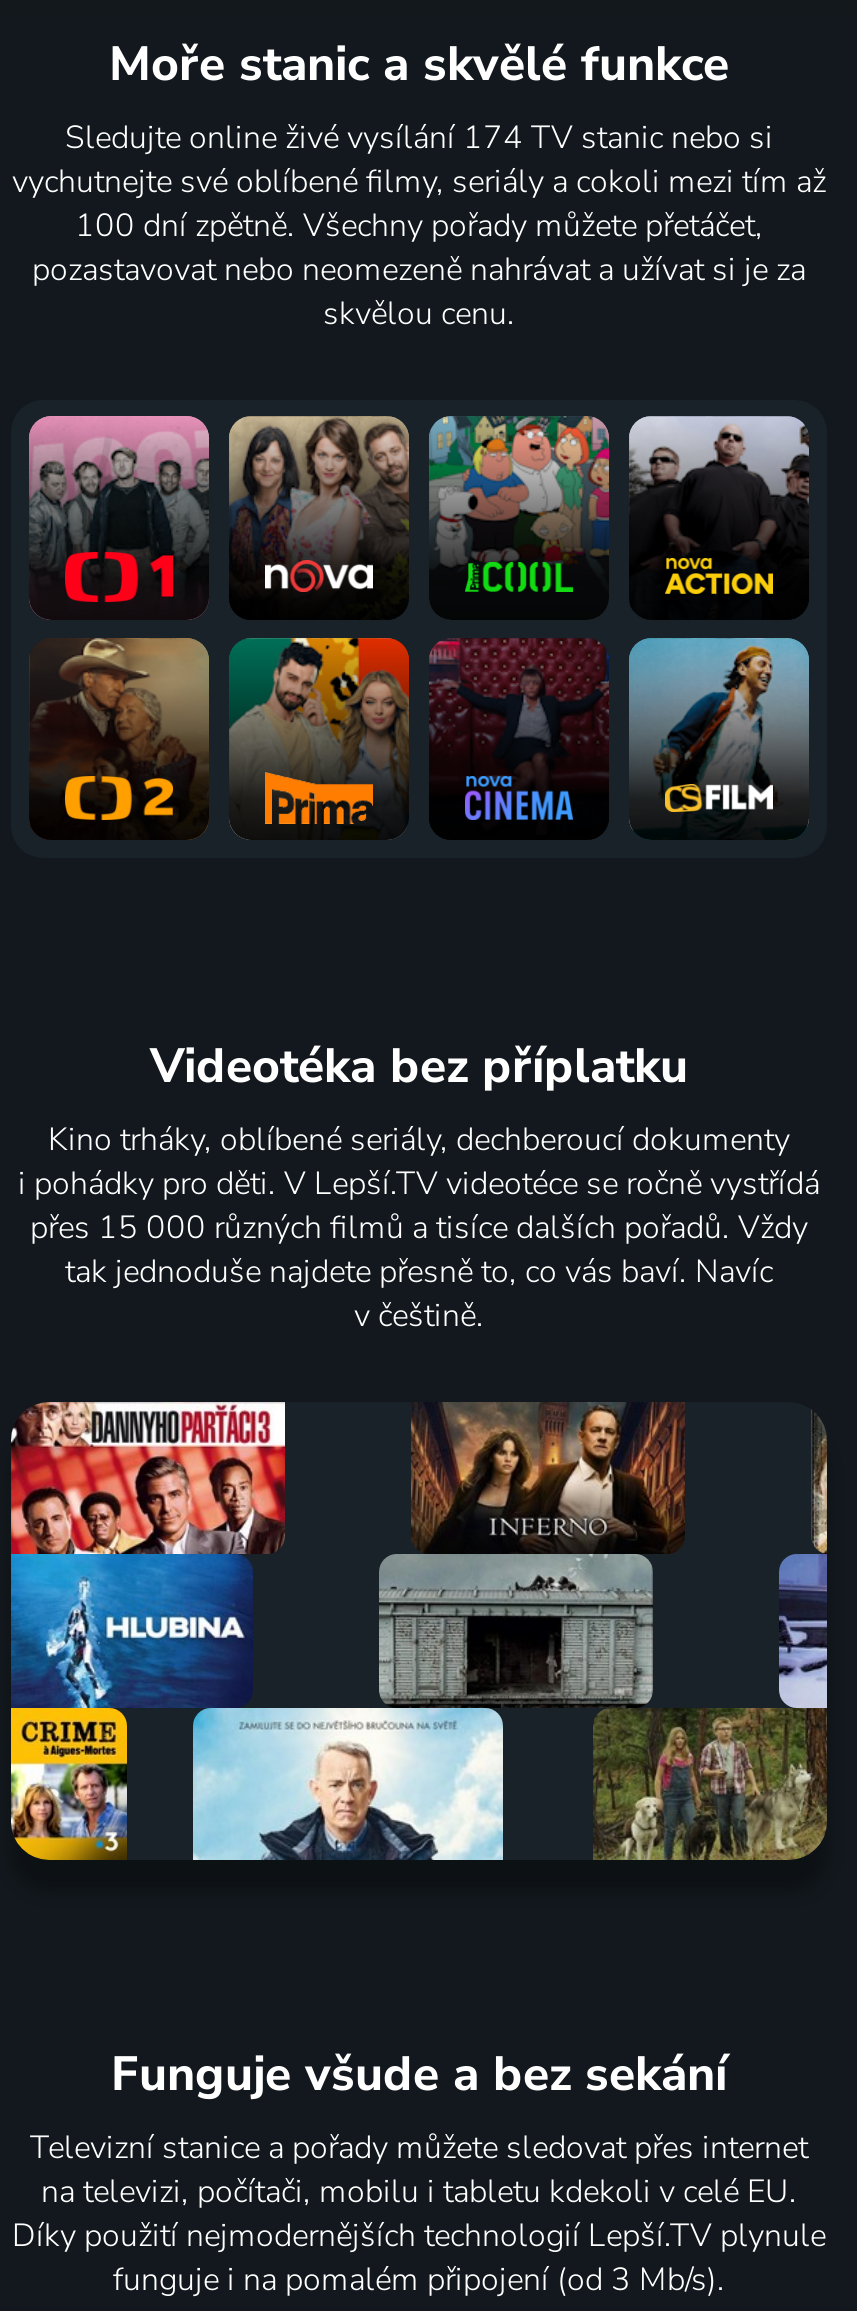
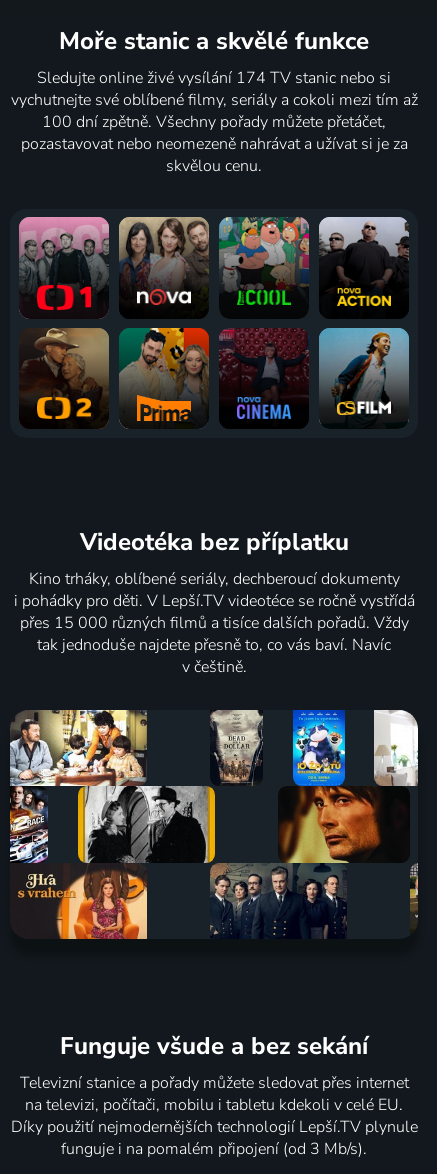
[9,1400,829,1862] [image] -> [9,709,419,940] [image]

